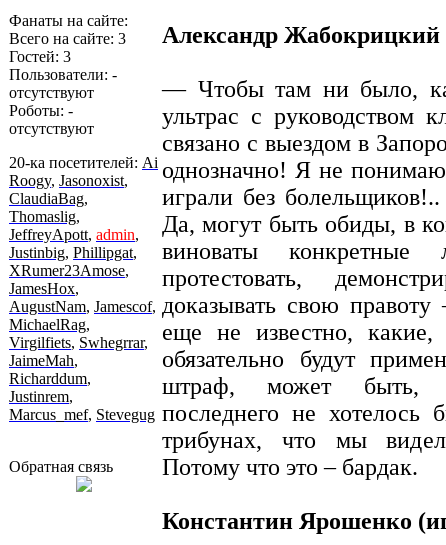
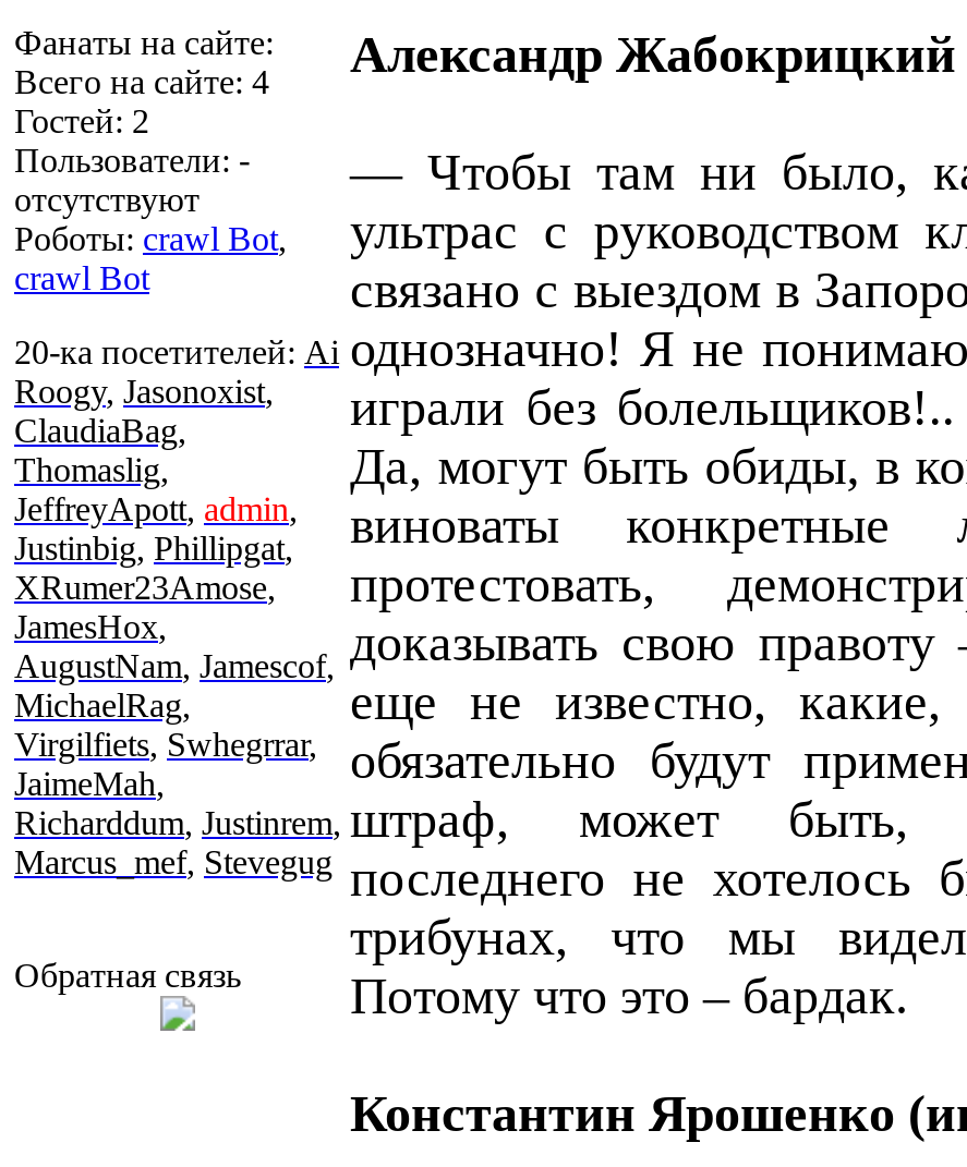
[9,30,126,47] Всего на сайте: 3 -> [14,63,269,100] Всего на сайте: 4
[9,48,71,65] Гостей: 3 -> [14,102,149,139] Гостей: 2
[9,102,94,137] Роботы: - | отсутствуют -> [14,220,287,296] Роботы: crawl Bot, | crawl Bot

